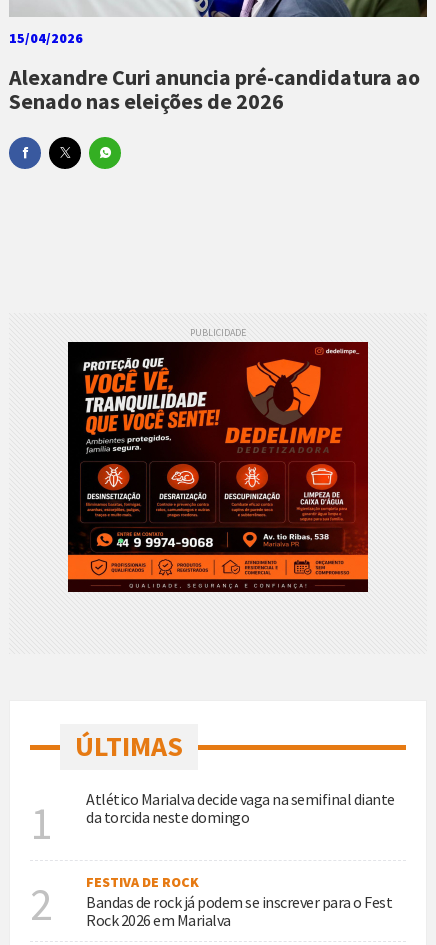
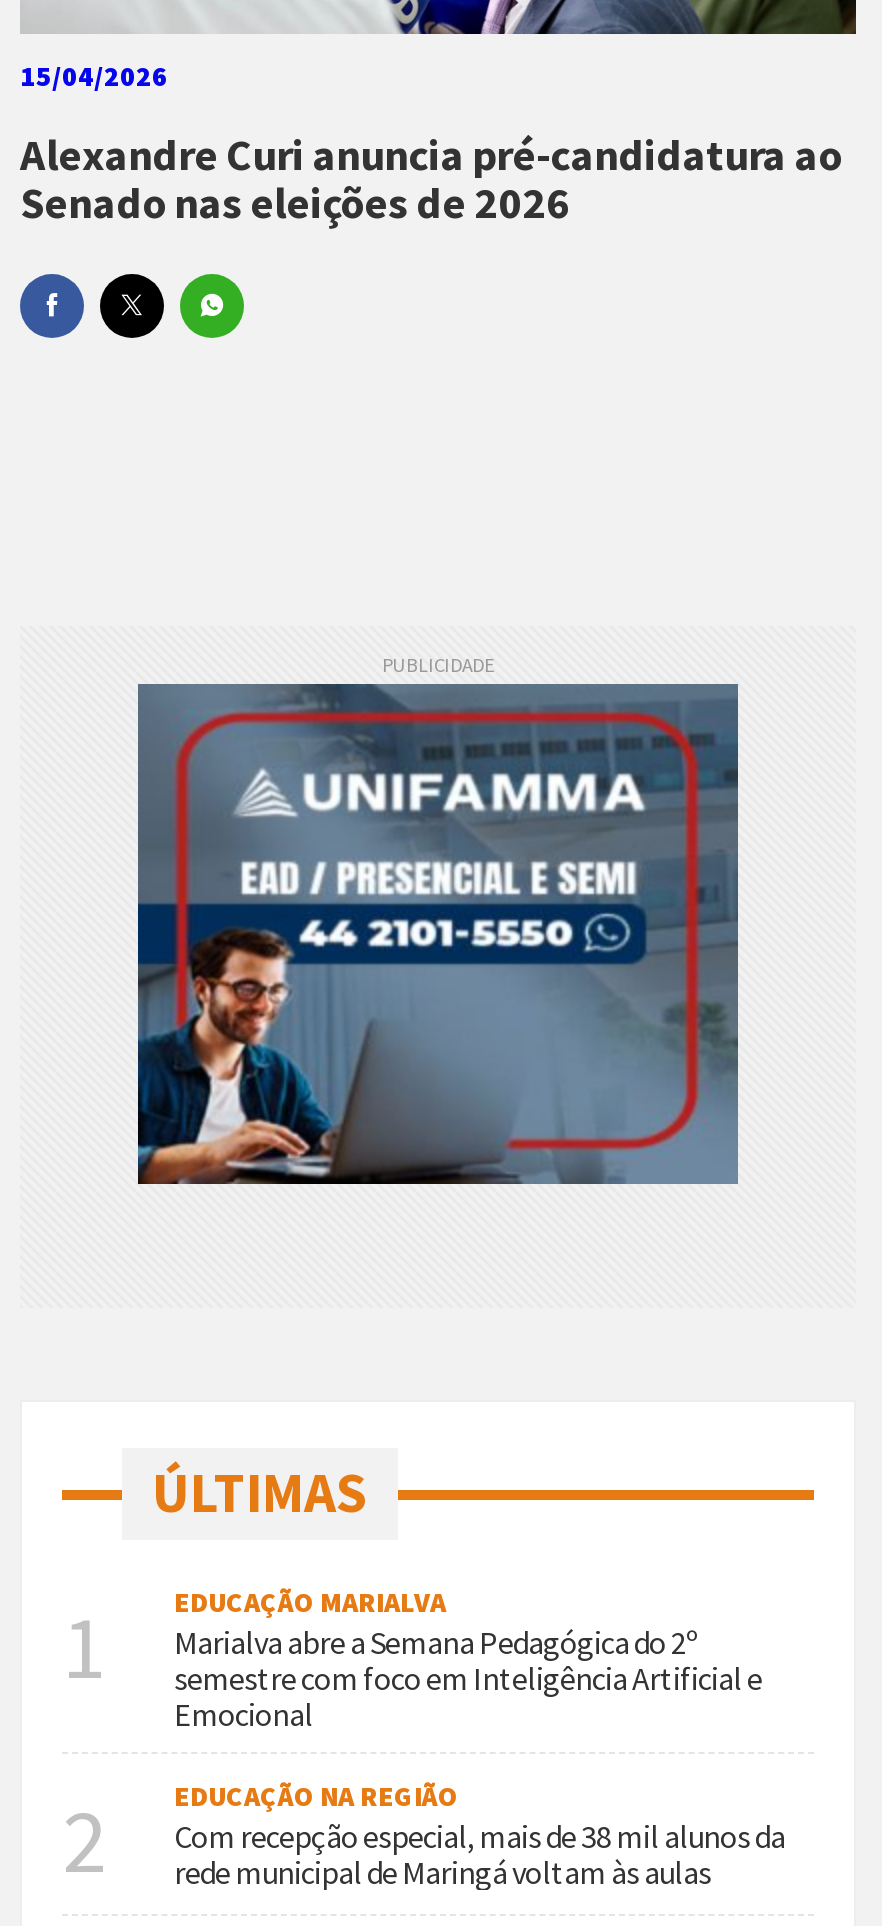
[67,341,369,593] [image] -> [136,682,740,1186] [image]
[86,789,394,827] Atlético Marialva decide vaga na semifinal diante | da torcida neste domingo -> [174,1584,762,1734] EDUCAÇÃO MARIALVA | Marialva abre a Semana Pedagógica do 2º | semestre com foco em Inteligência Artificial e | Emocional
[86,873,392,930] FESTIVA DE ROCK | Bandas de rock já podem se inscrever para o Fest | Rock 2026 em Marialva -> [174,1778,785,1892] EDUCAÇÃO NA REGIÃO | Com recepção especial, mais de 38 mil alunos da | rede municipal de Maringá voltam às aulas

